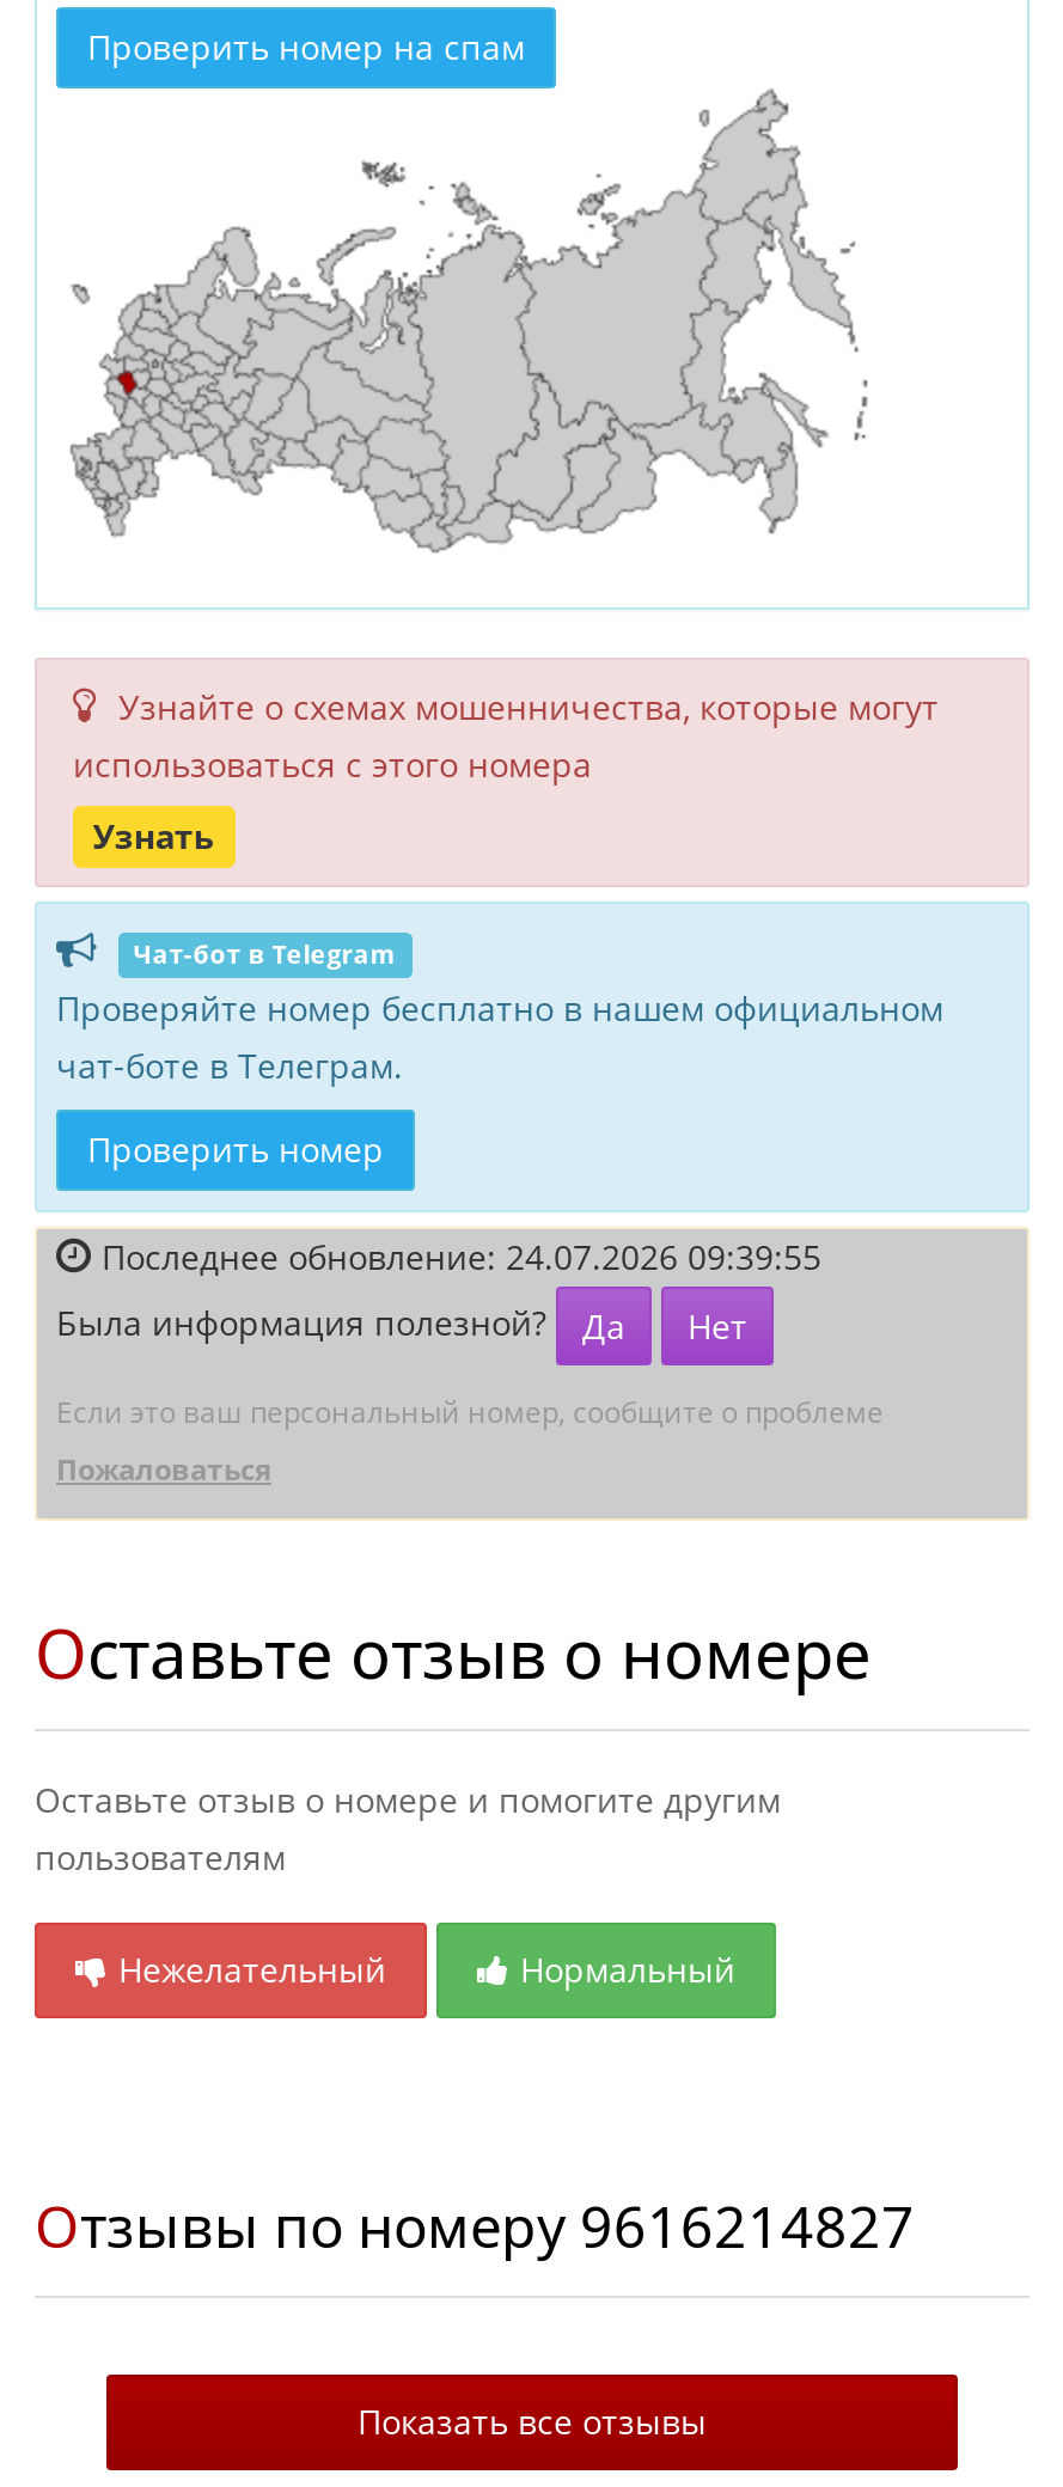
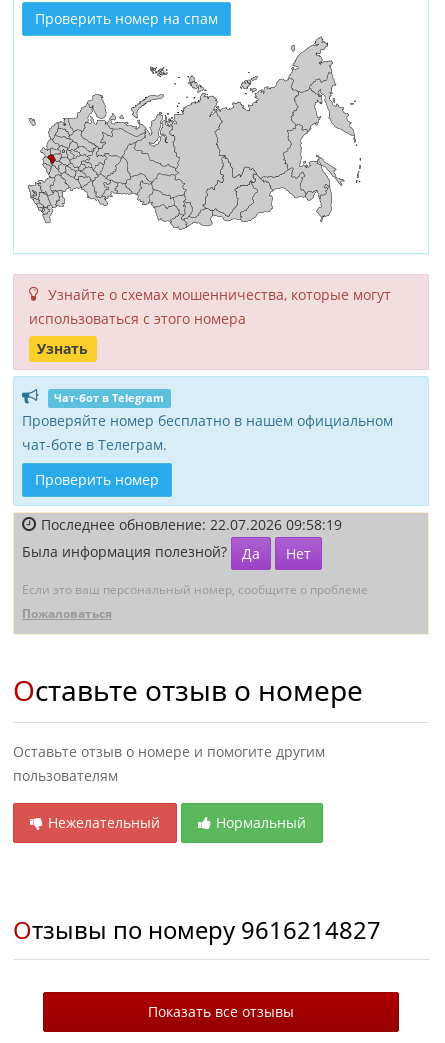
[102,1234,821,1279] Последнее обновление: 24.07.2026 09:39:55 -> [41,515,342,534] Последнее обновление: 22.07.2026 09:58:19

